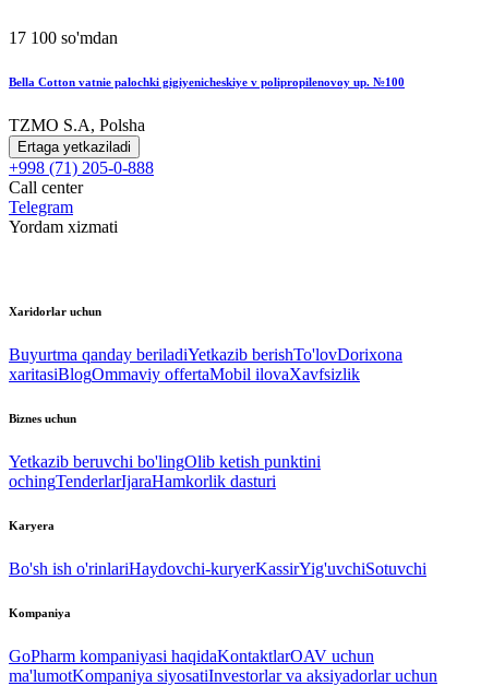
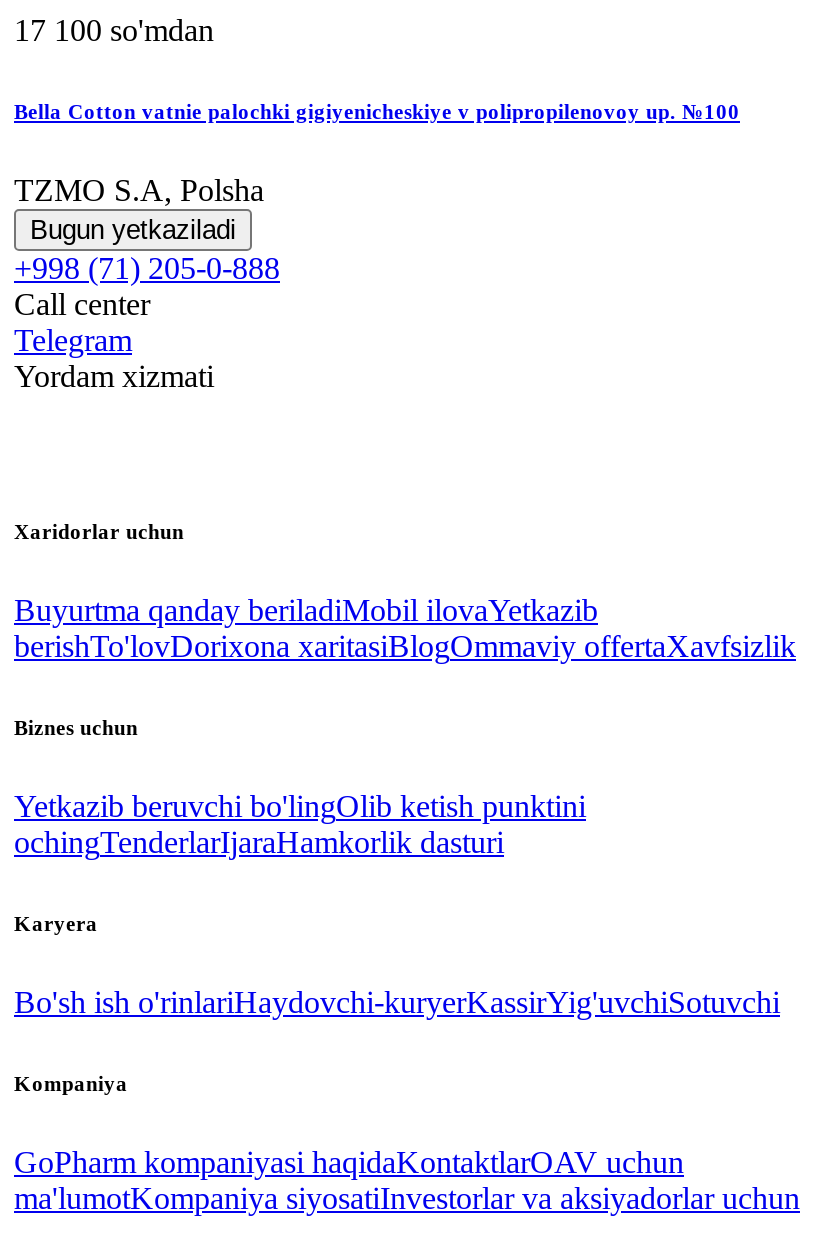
[17,139,131,155] Ertaga yetkaziladi -> [30,215,236,245] Bugun yetkaziladi
[9,345,402,383] Buyurtma qanday beriladiYetkazib berishTo'lovDorixona | xaritasiBlogOmmaviy offertaMobil ilovaXavfsizlik -> [14,593,796,663] Buyurtma qanday beriladiMobil ilovaYetkazib | berishTo'lovDorixona xaritasiBlogOmmaviy offertaXavfsizlik

